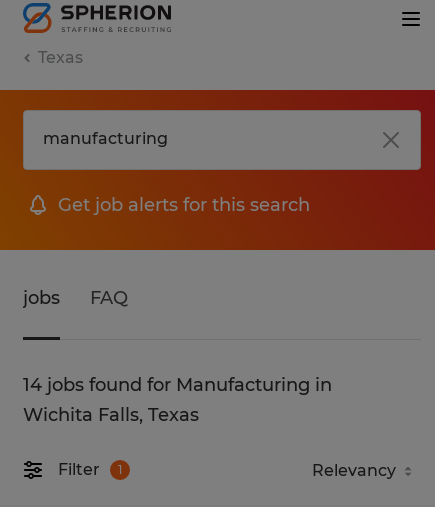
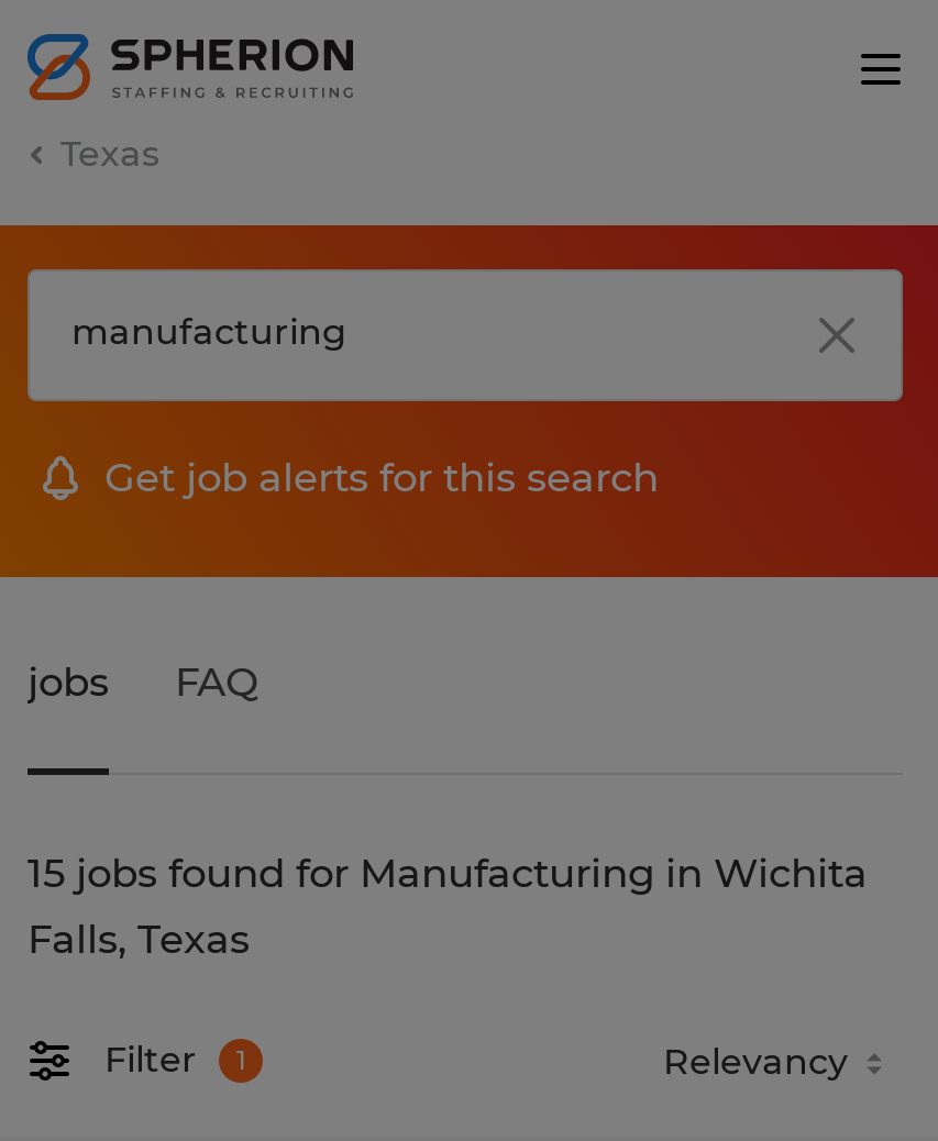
[23,374,332,426] 14 jobs found for Manufacturing in | Wichita Falls, Texas -> [27,850,868,964] 15 jobs found for Manufacturing in Wichita | Falls, Texas

